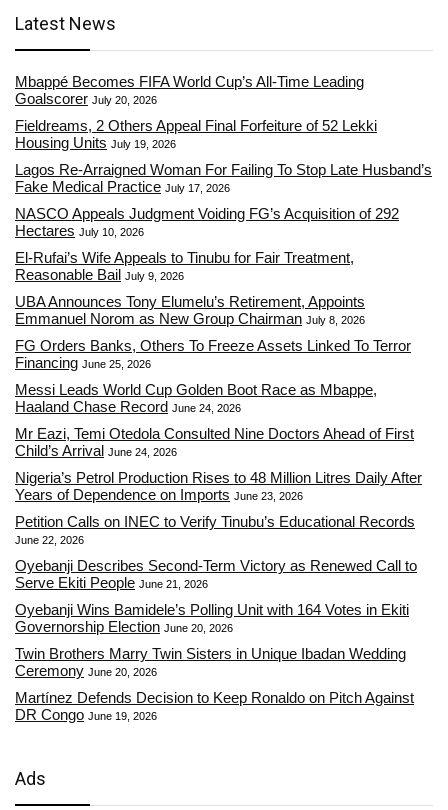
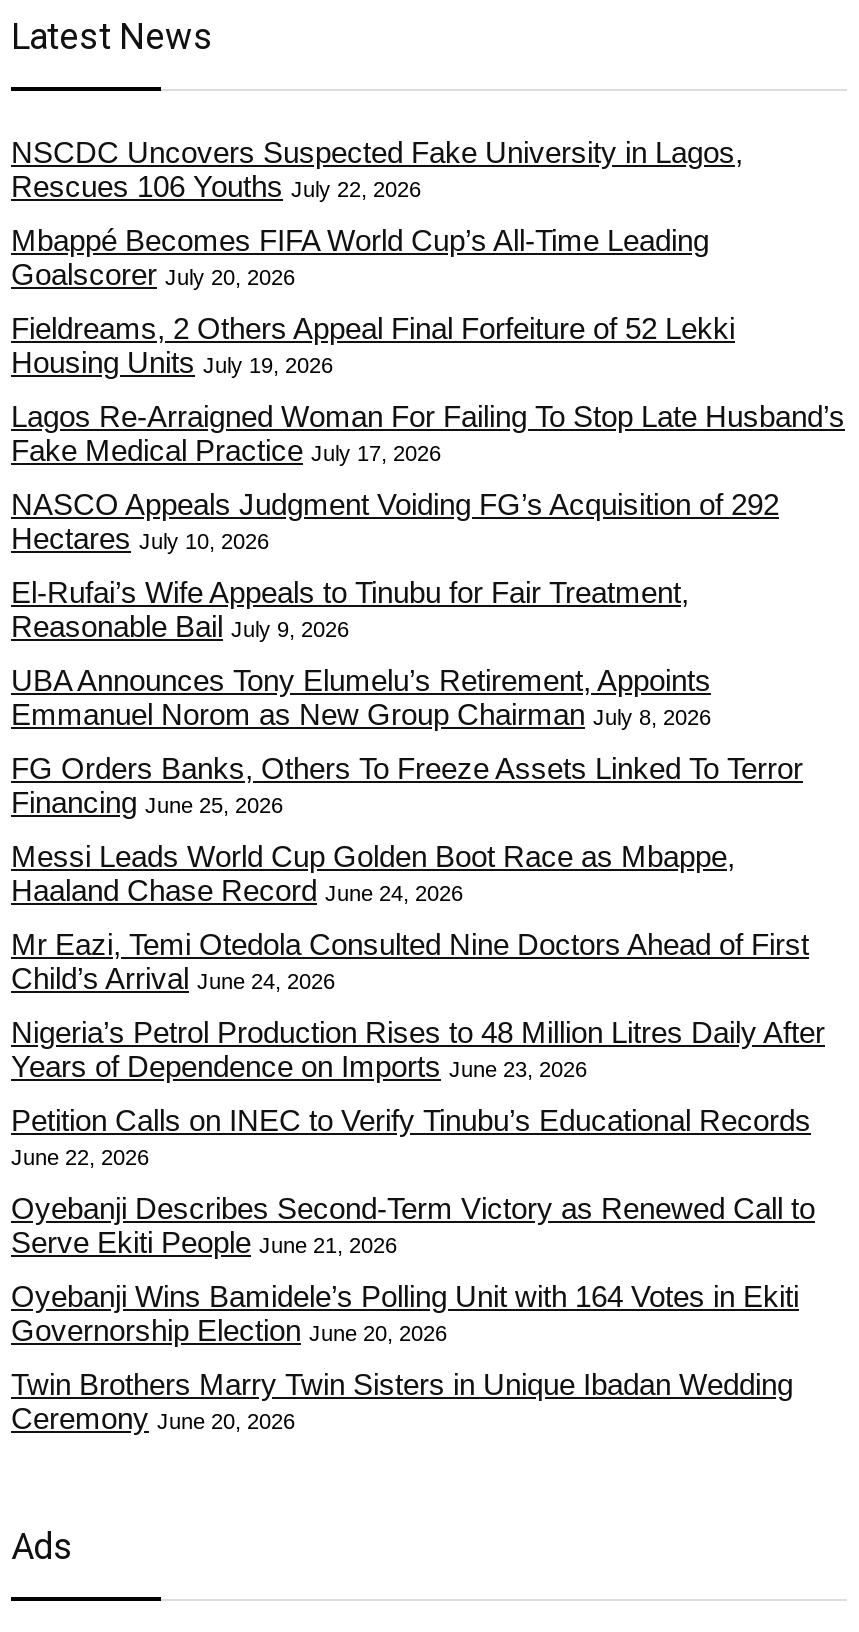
none -> [11,135,743,203] NSCDC Uncovers Suspected Fake University in Lagos, | Rescues 106 Youths July 22, 2026
moved [15,73,432,679] -> [11,223,845,1435]: Mbappé Becomes FIFA World Cup’s All-Time Leading | Goalscorer July 20, 2026 | Fieldreams, 2 Others Appeal Final Forfeiture of 52 Lekki | ... | Twin Brothers Marry Twin Sisters in Unique Ibadan Wedding | Ceremony June 20, 2026
[15,689,414,723] Martínez Defends Decision to Keep Ronaldo on Pitch Against | DR Congo June 19, 2026 -> none

